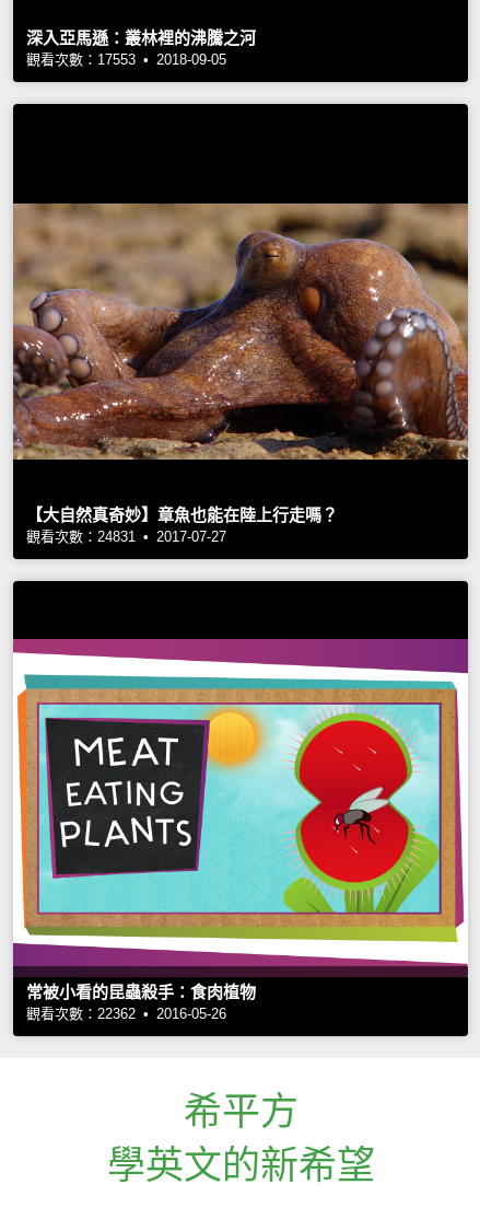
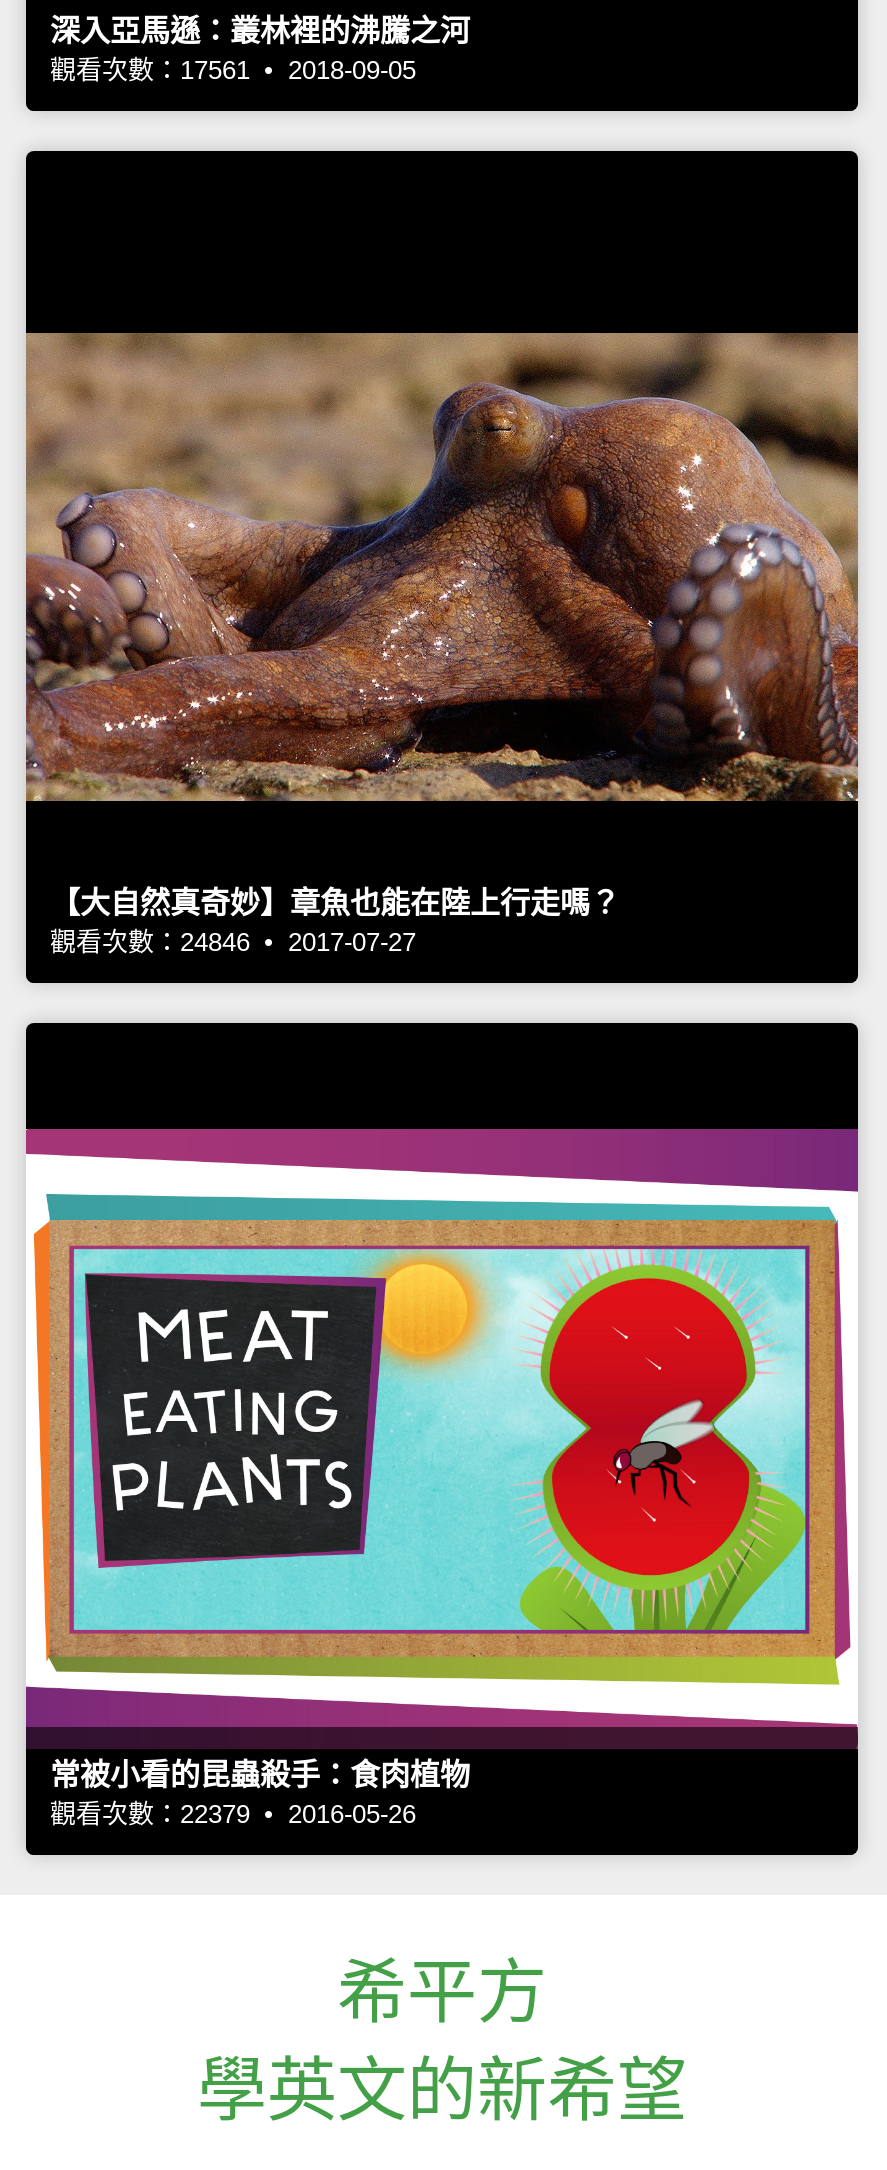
[26,51,226,67] 觀看次數：17553 • 2018-09-05 -> [50,55,416,85] 觀看次數：17561 • 2018-09-05
[26,528,226,544] 觀看次數：24831 • 2017-07-27 -> [50,927,416,957] 觀看次數：24846 • 2017-07-27
[26,1005,226,1021] 觀看次數：22362 • 2016-05-26 -> [50,1799,416,1829] 觀看次數：22379 • 2016-05-26

